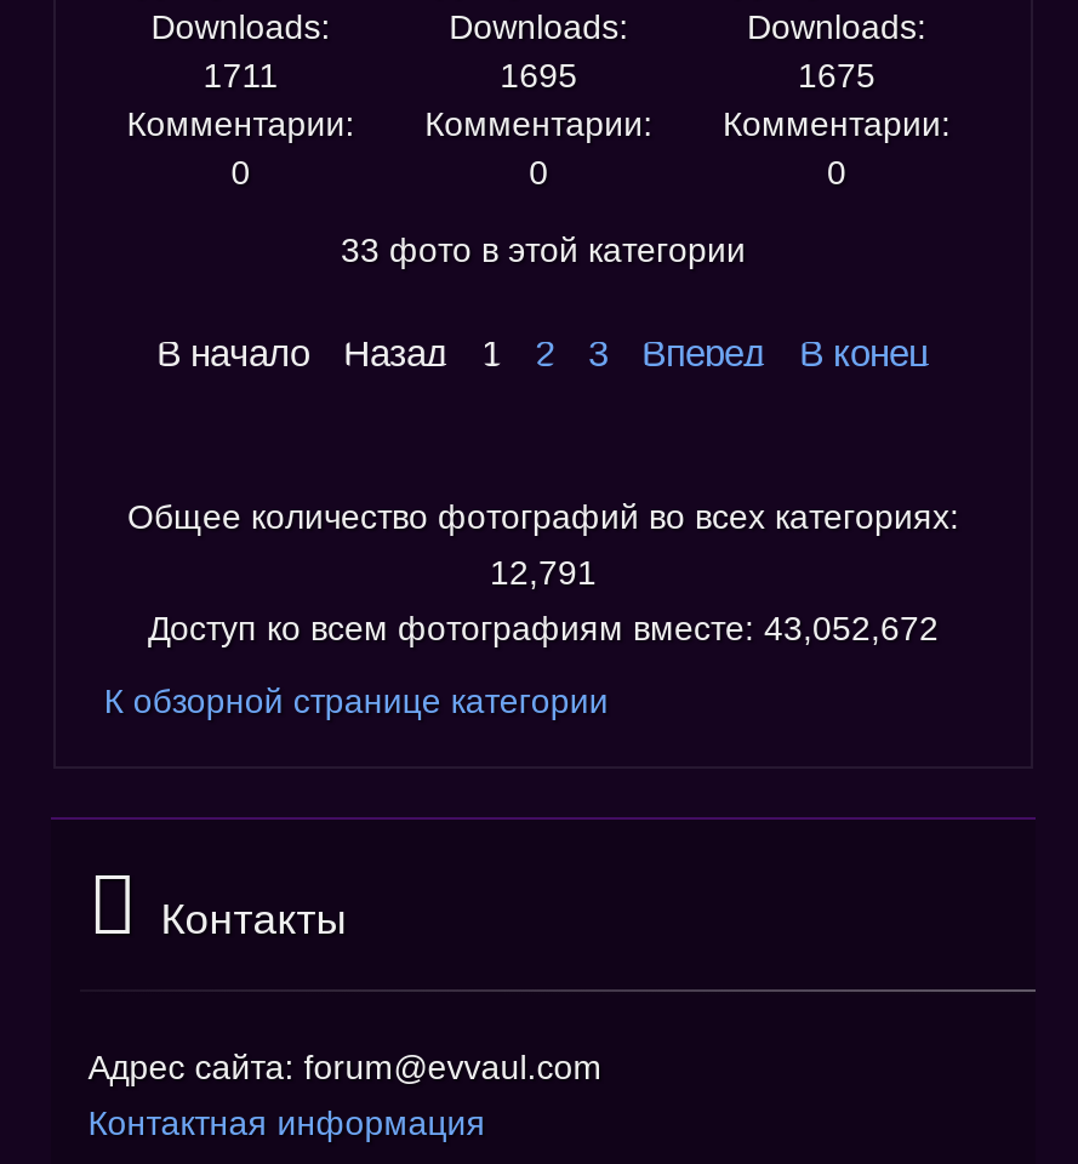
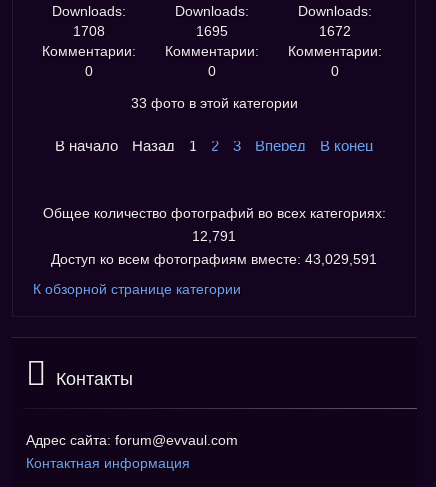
[203,55,278,94] 1711 -> [73,23,105,39] 1708
[798,55,875,94] 1675 -> [319,23,351,39] 1672
[148,608,939,647] Доступ ко всем фотографиям вместе: 43,052,672 -> [51,251,377,267] Доступ ко всем фотографиям вместе: 43,029,591

